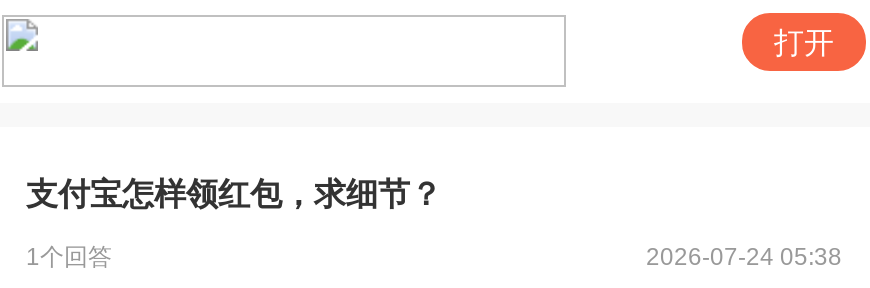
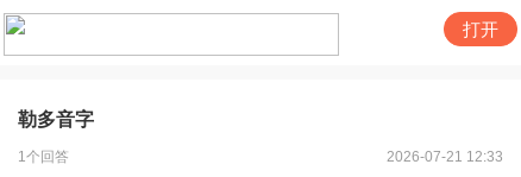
[26,177,442,211] 支付宝怎样领红包，求细节？ -> [18,109,94,129] 勒多音字
[646,243,842,271] 2026-07-24 05:38 -> [387,148,503,165] 2026-07-21 12:33

